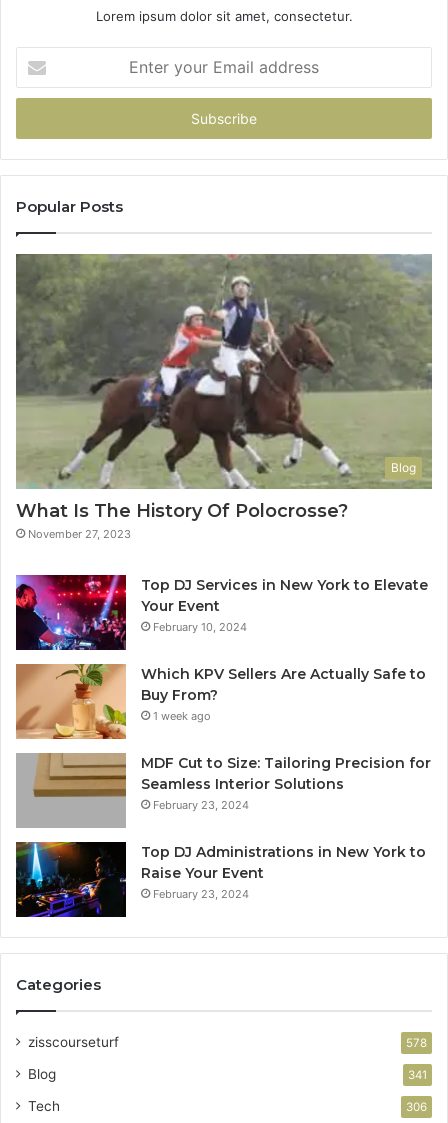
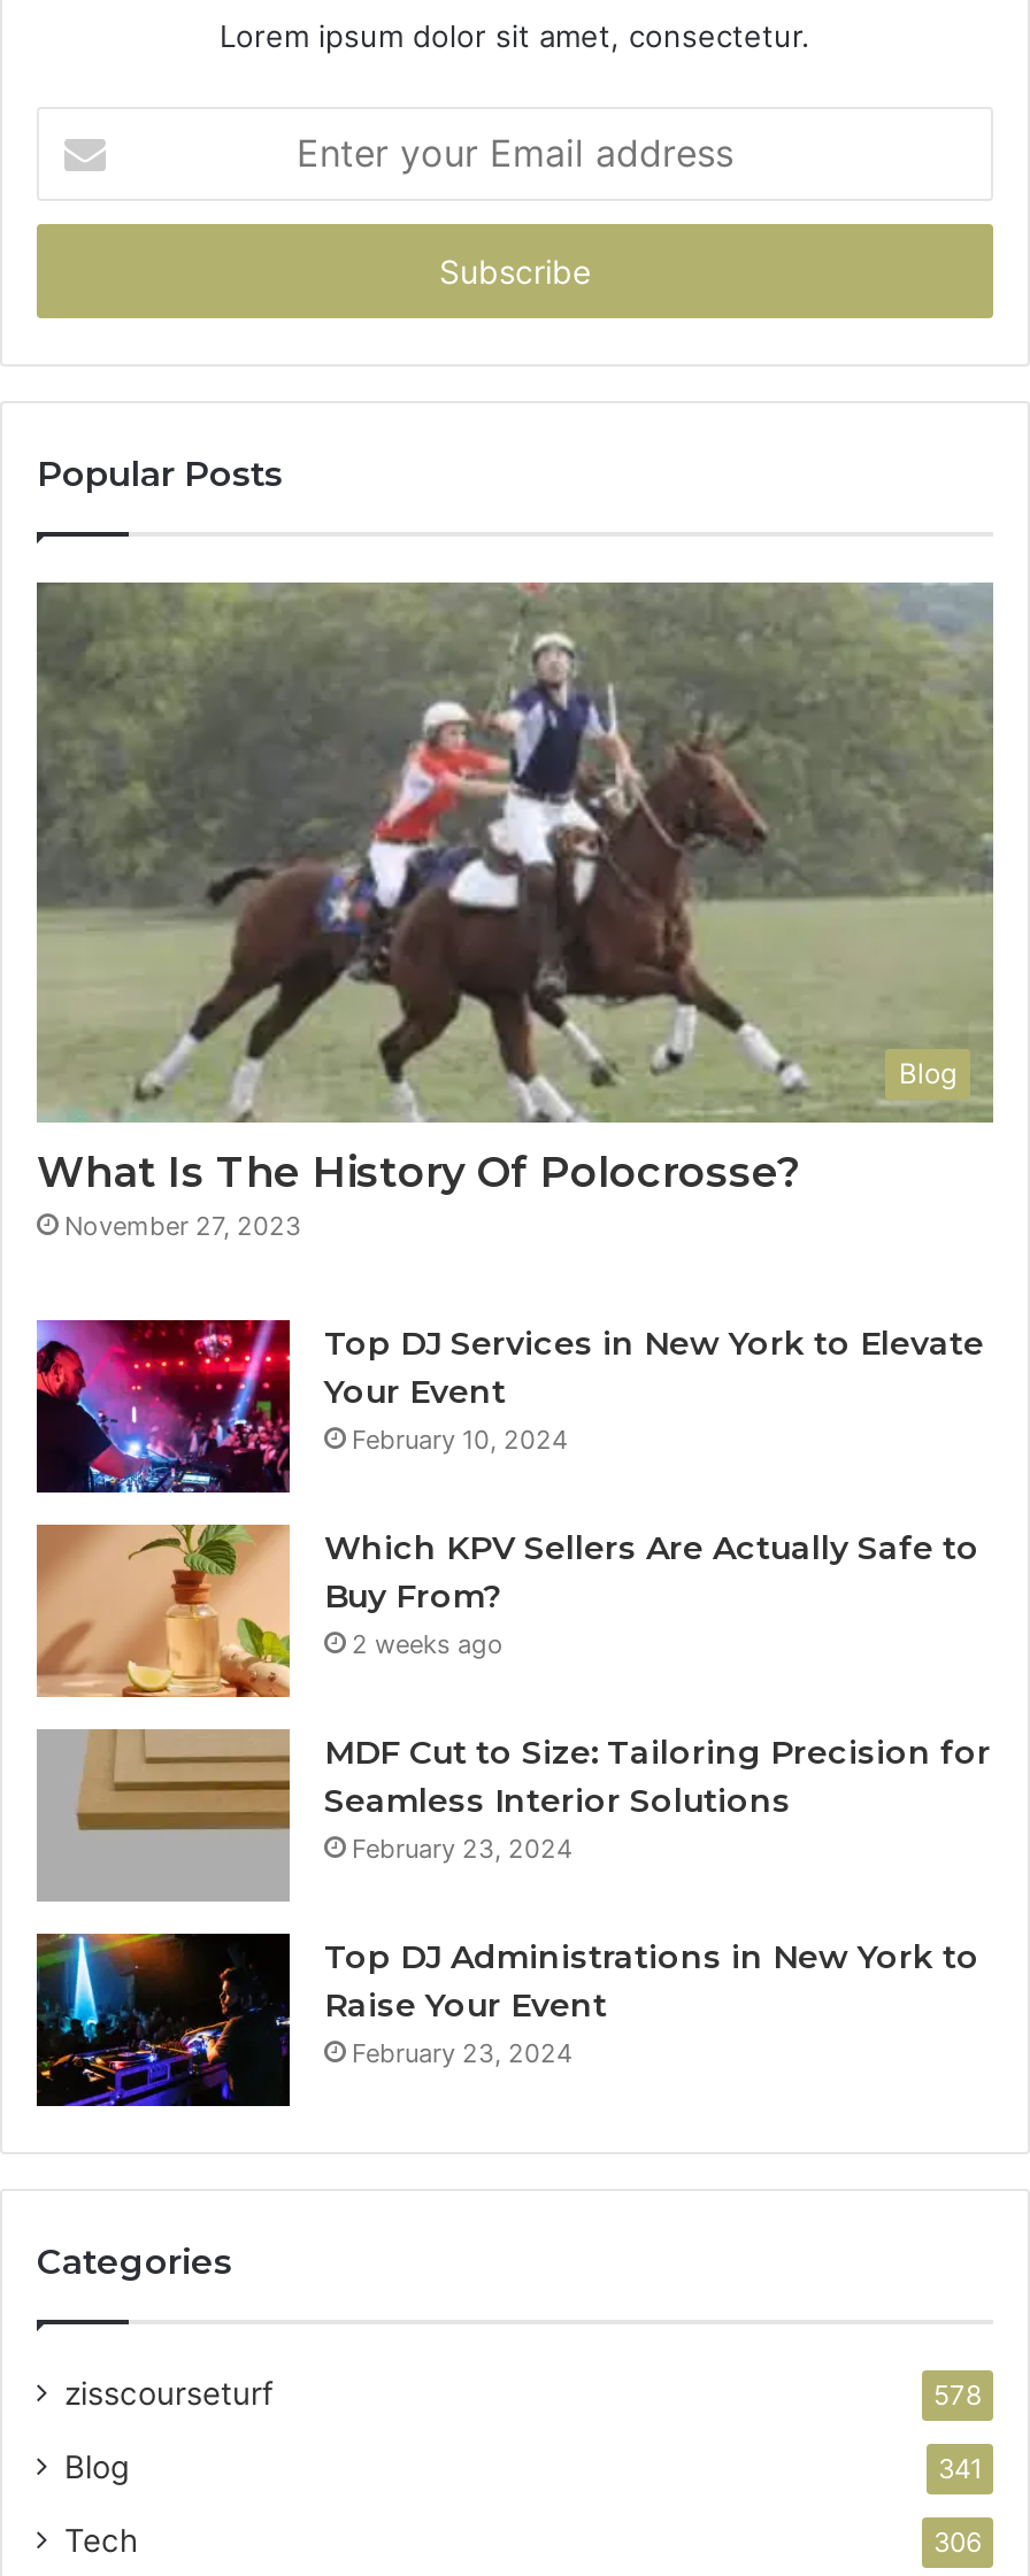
[153,709,211,723] 1 week ago -> [352,1627,504,1659] 2 weeks ago

